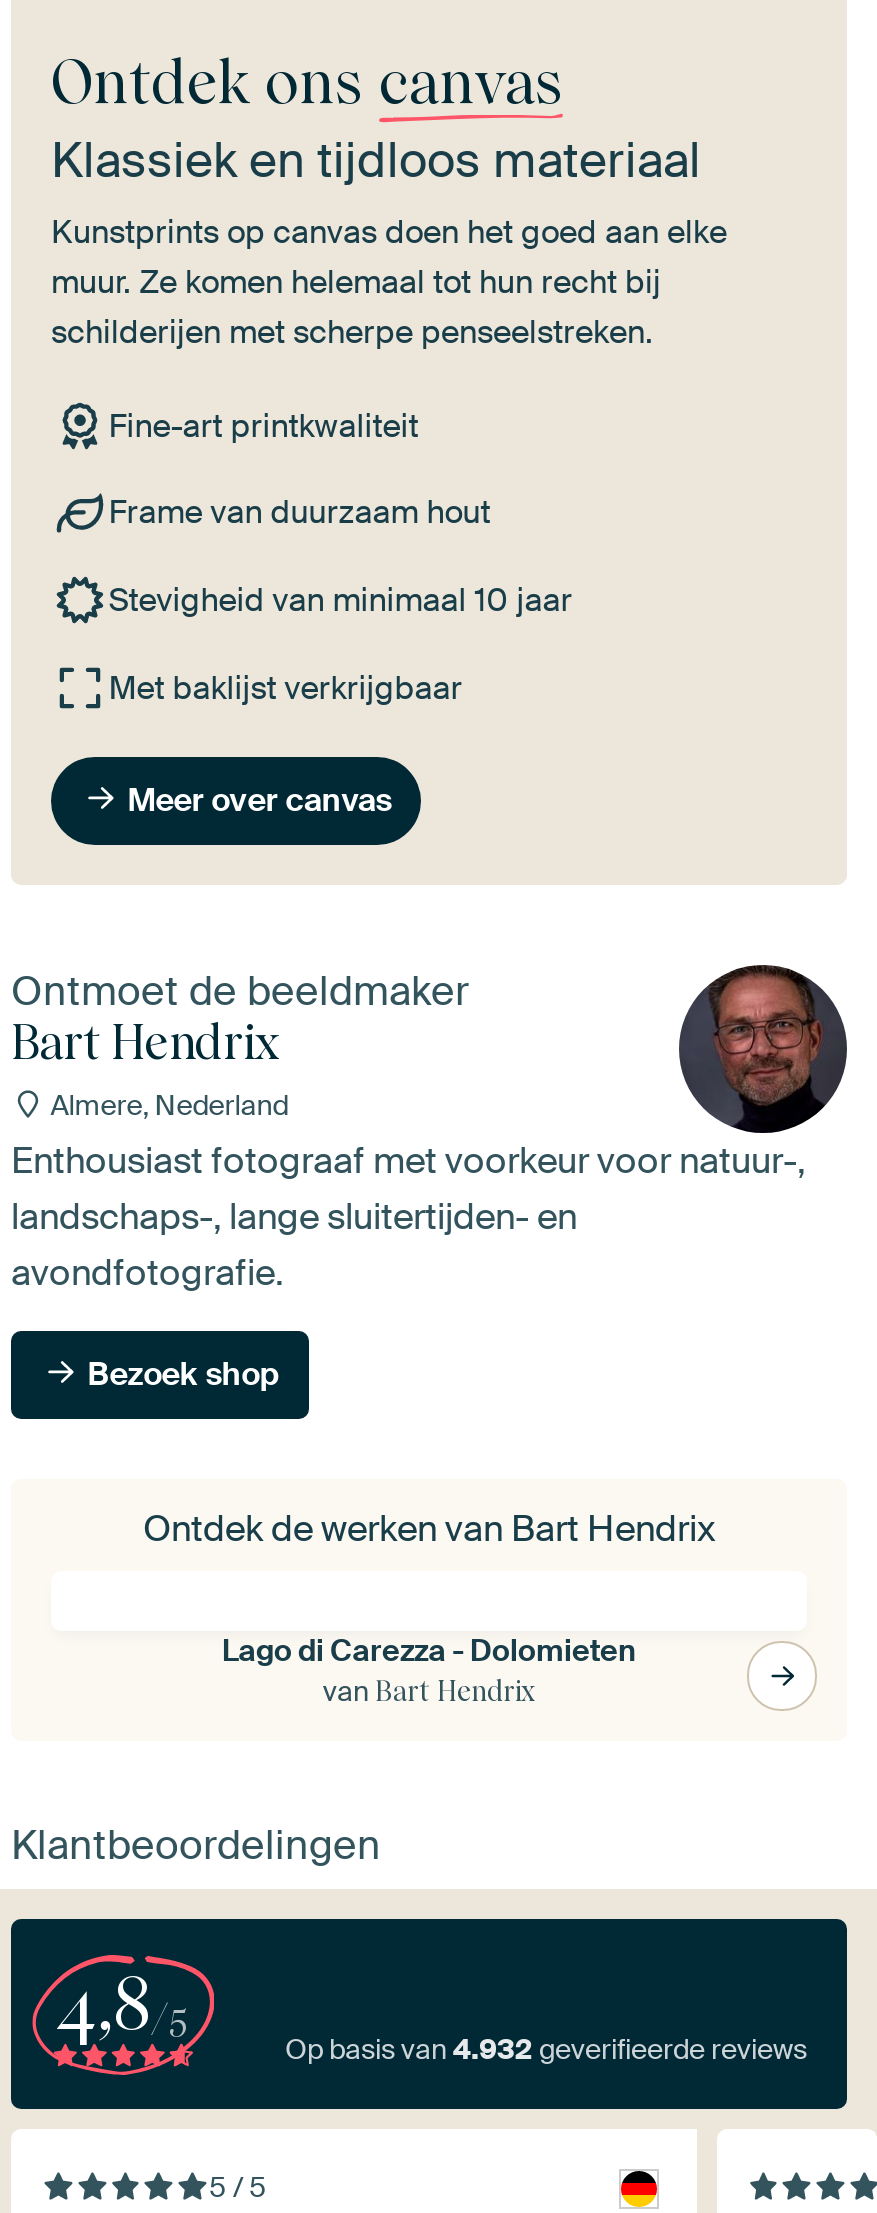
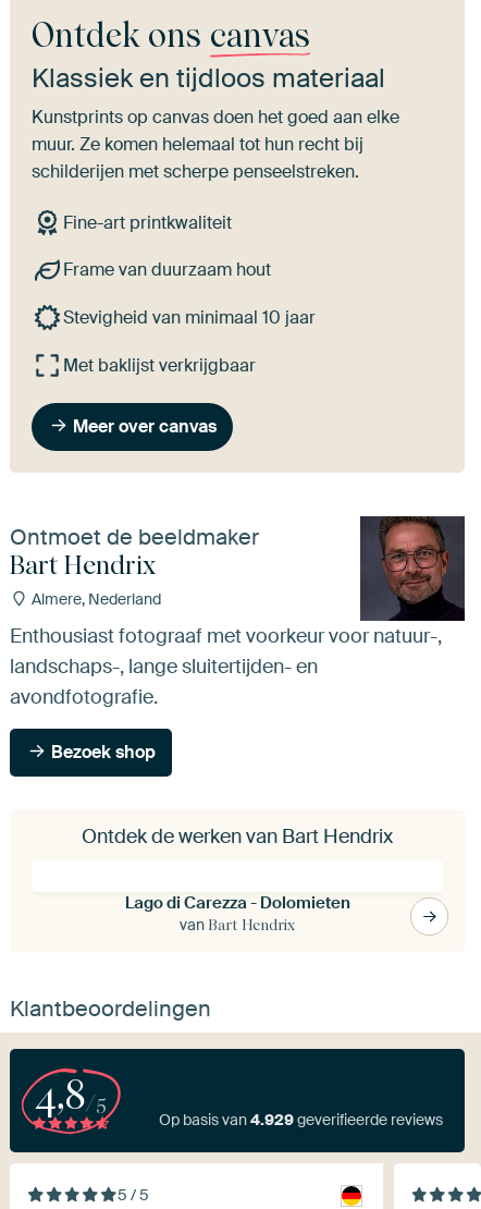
[655,965,847,1133] [image] -> [359,515,466,622] [image]
[285,2032,807,2068] Op basis van 4.932 geverifieerde reviews -> [159,1110,443,1130] Op basis van 4.929 geverifieerde reviews

